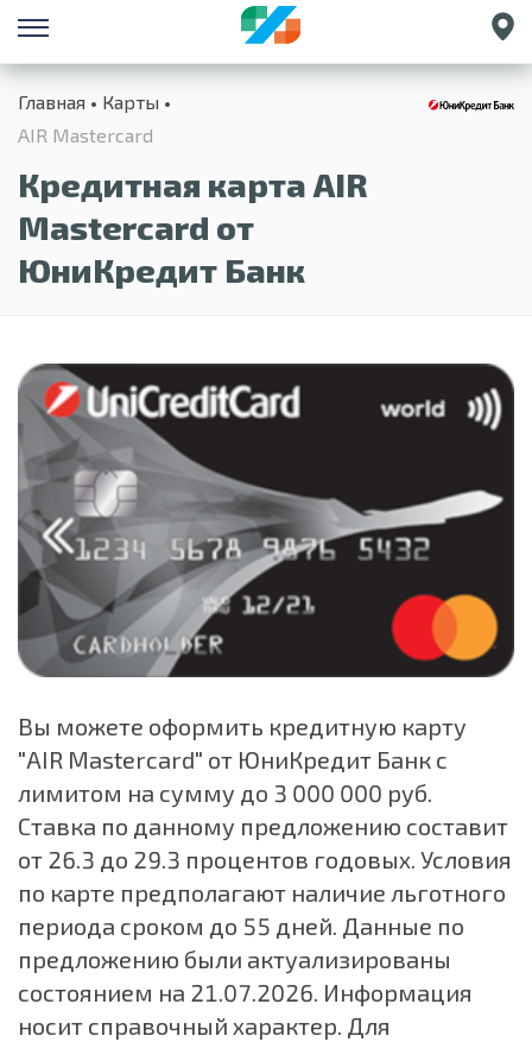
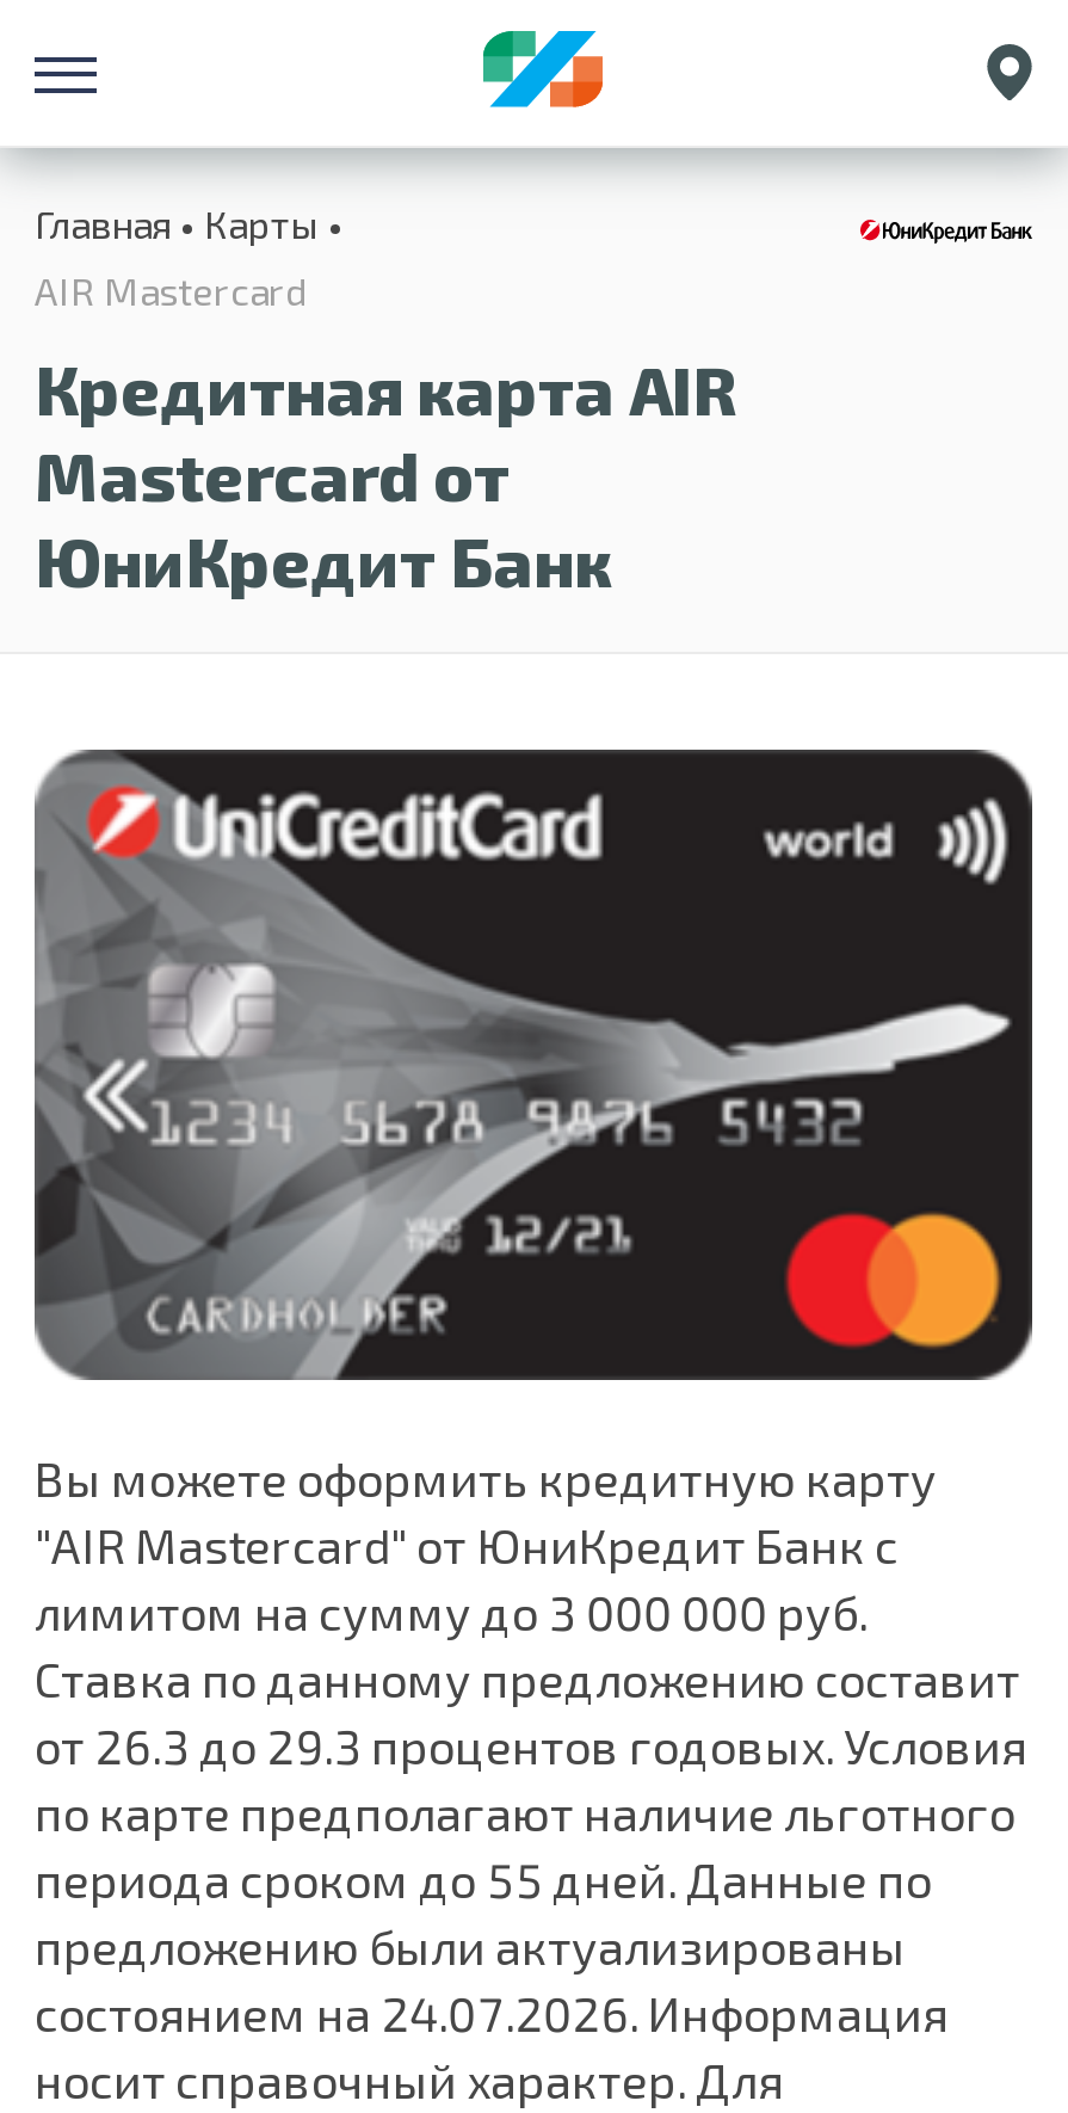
[18,978,473,1006] состоянием на 21.07.2026. Информация -> [35,1984,949,2041] состоянием на 24.07.2026. Информация

